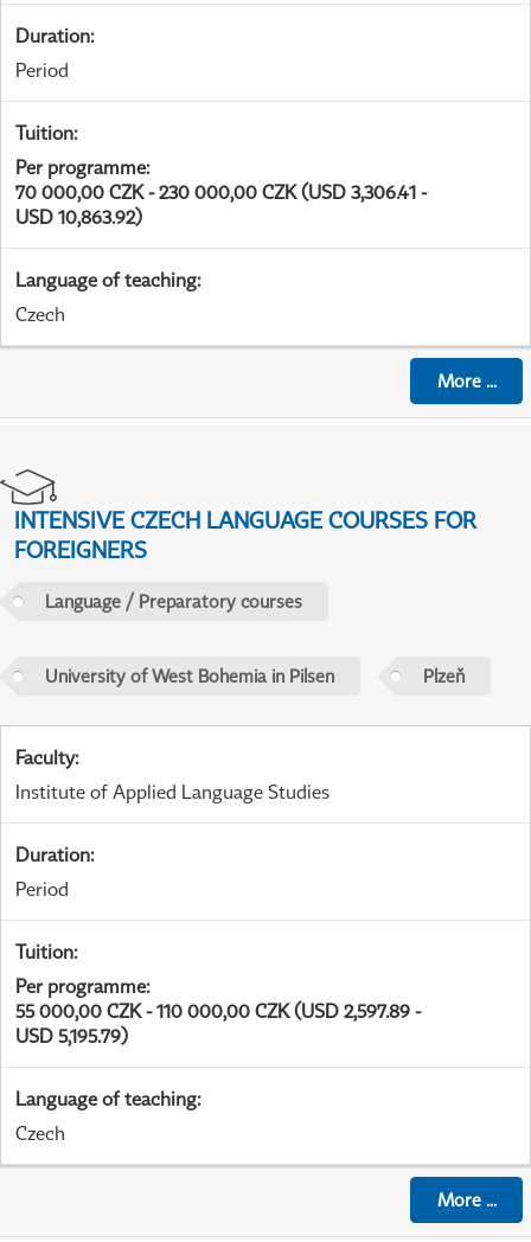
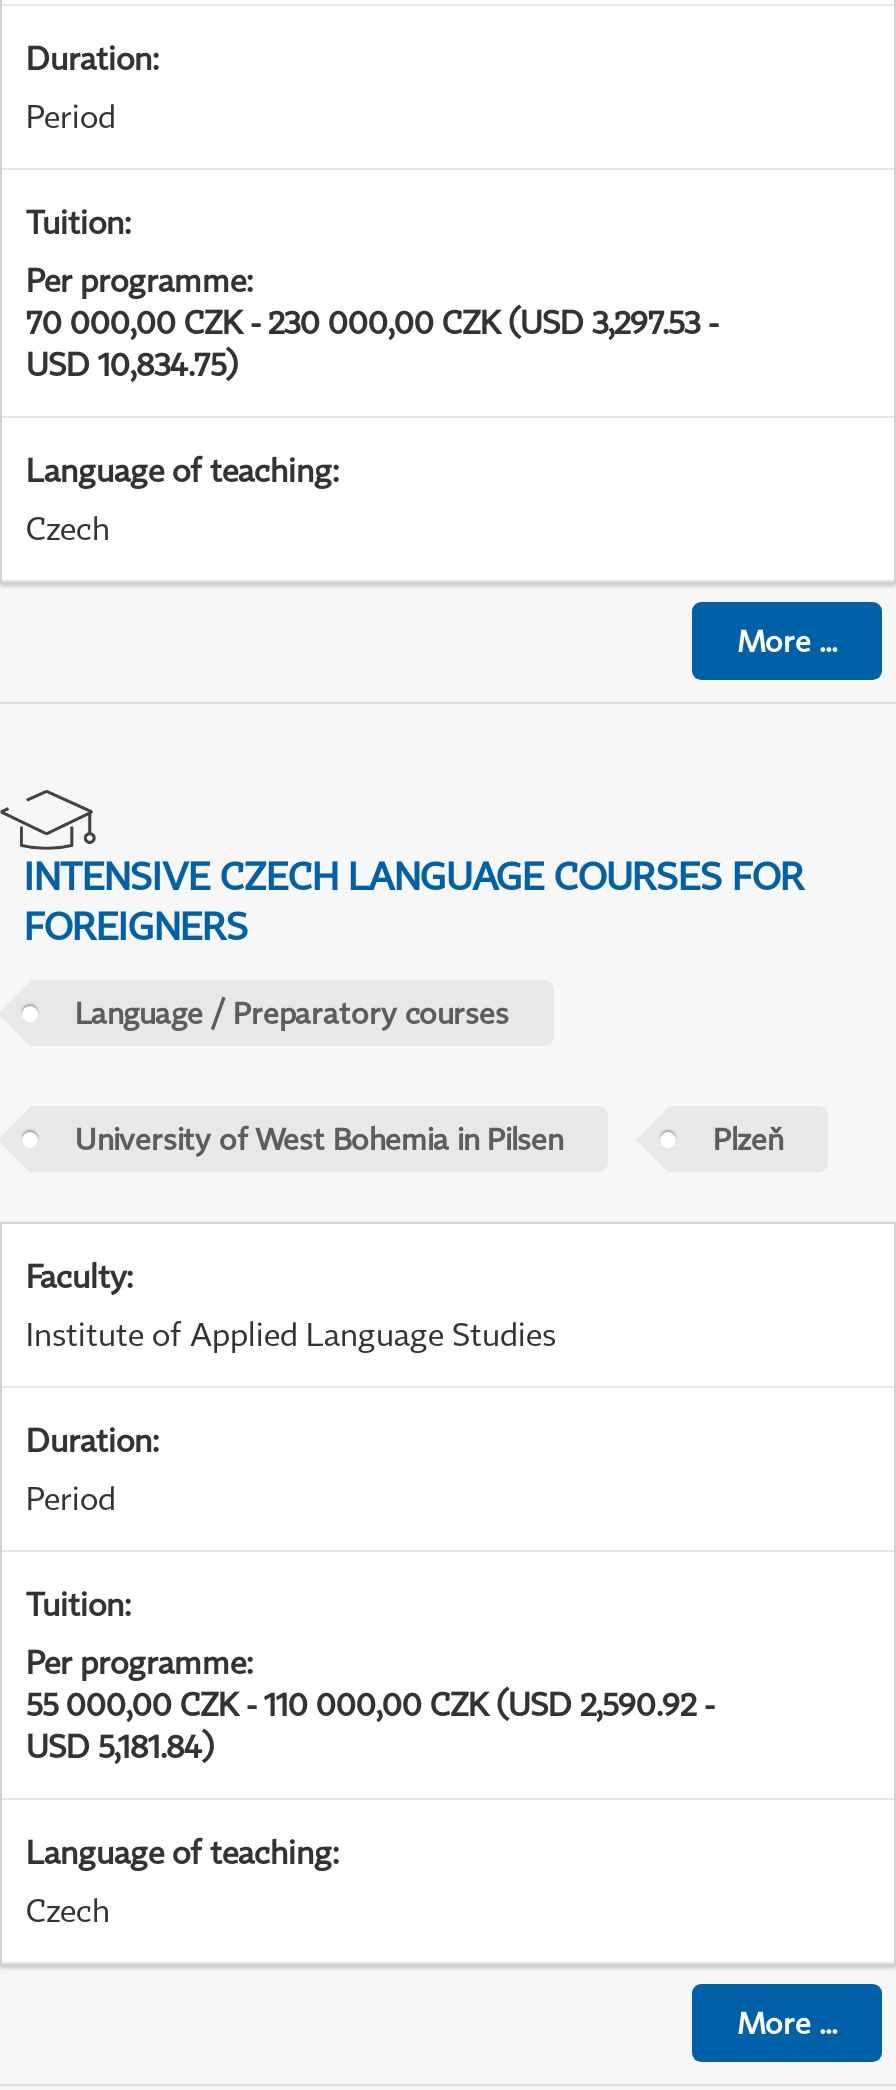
[15,180,427,204] 70 000,00 CZK - 230 000,00 CZK (USD 3,306.41 - -> [26,302,718,342] 70 000,00 CZK - 230 000,00 CZK (USD 3,297.53 -
[15,205,142,229] USD 10,863.92) -> [26,344,238,384] USD 10,834.75)
[15,999,421,1023] 55 000,00 CZK - 110 000,00 CZK (USD 2,597.89 - -> [26,1684,714,1724] 55 000,00 CZK - 110 000,00 CZK (USD 2,590.92 -
[15,1024,128,1048] USD 5,195.79) -> [26,1726,214,1766] USD 5,181.84)

